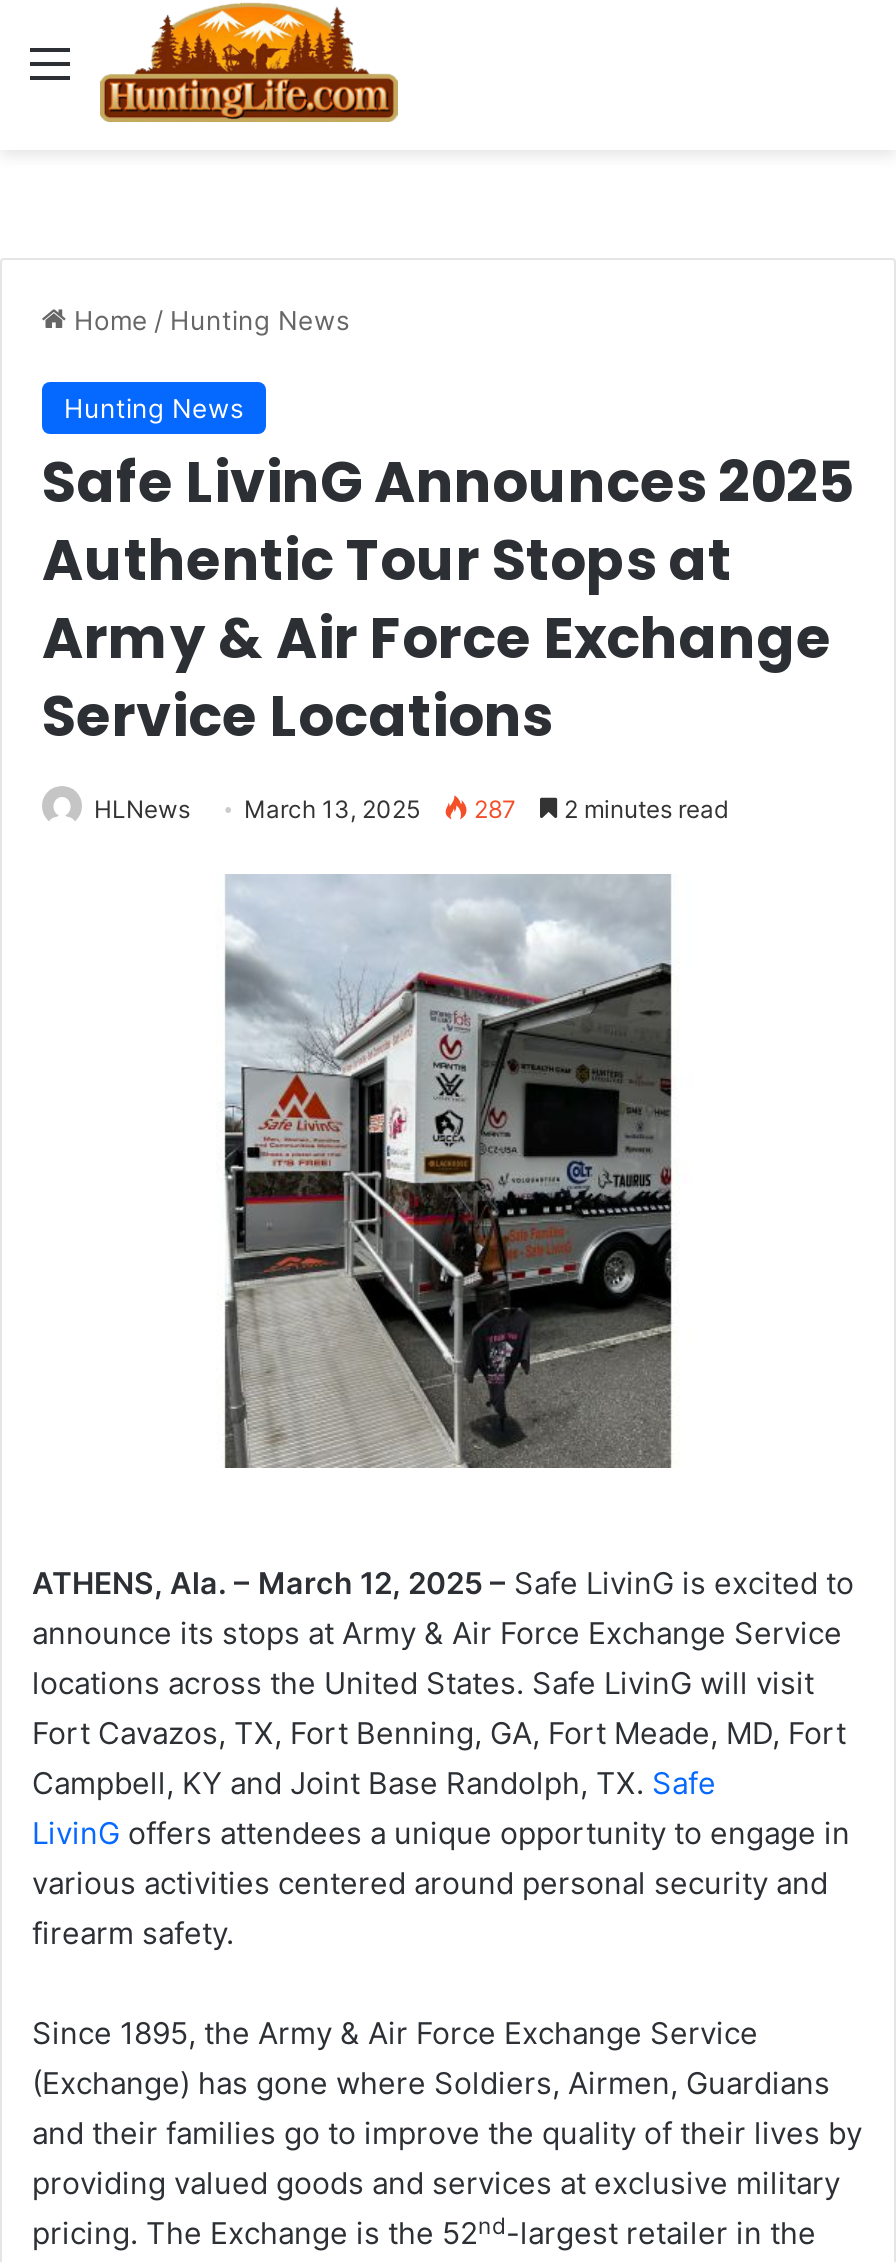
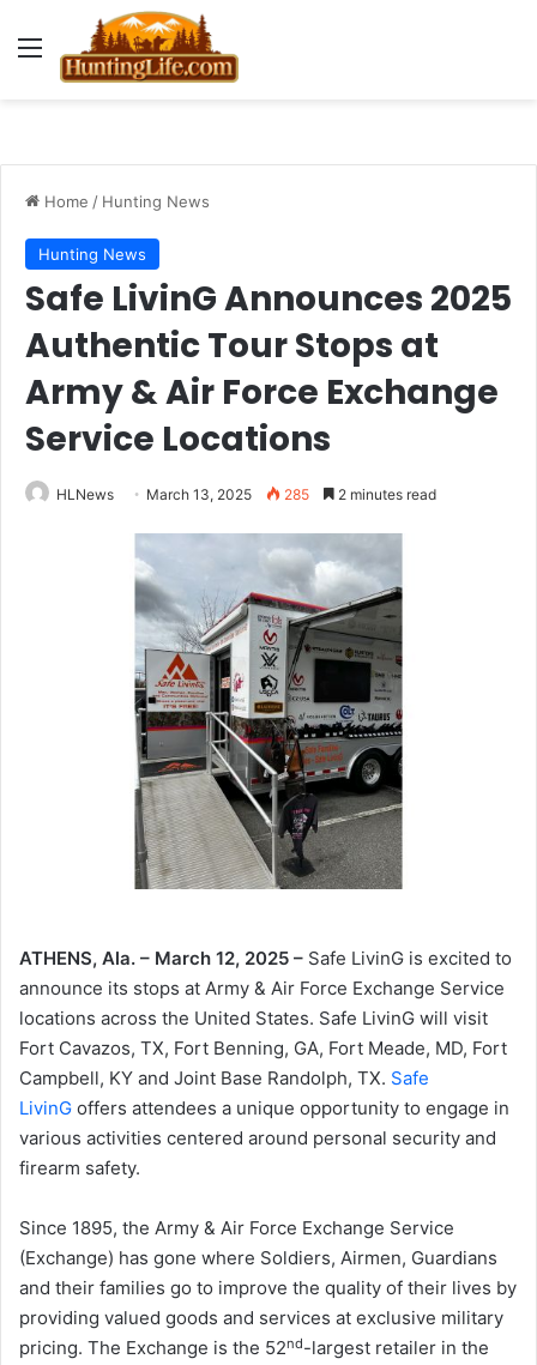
[94,794,728,824] HLNews March 13, 2025 287 2 minutes read -> [56,485,436,503] HLNews March 13, 2025 285 2 minutes read

